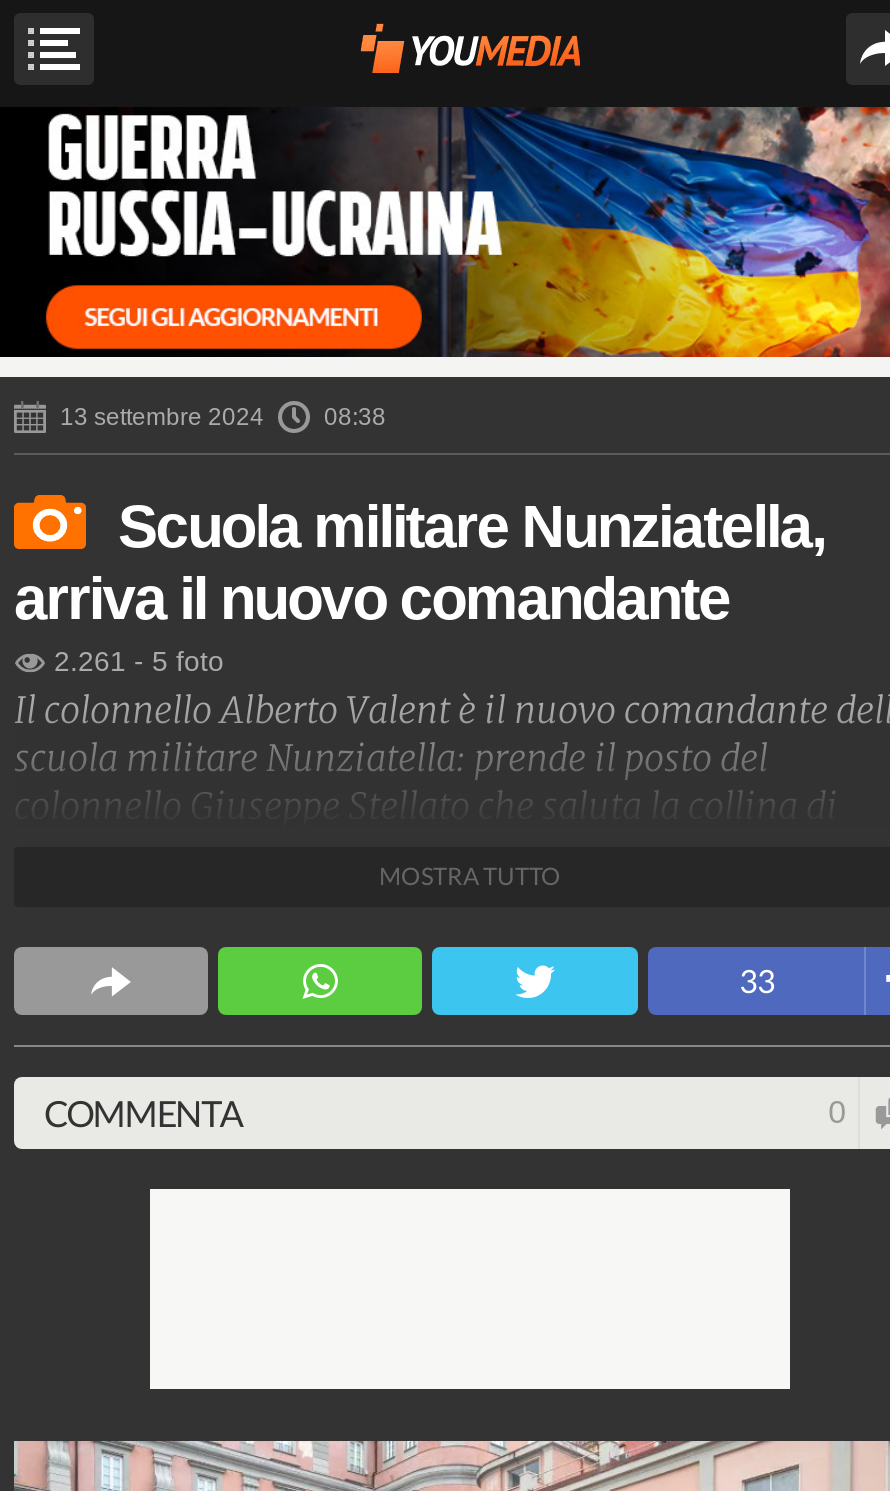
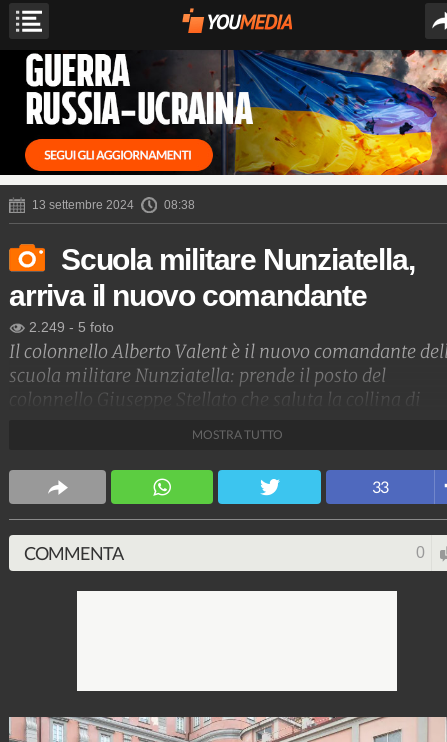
[54,645,224,677] 2.261 - 5 foto -> [29,319,114,335] 2.249 - 5 foto

